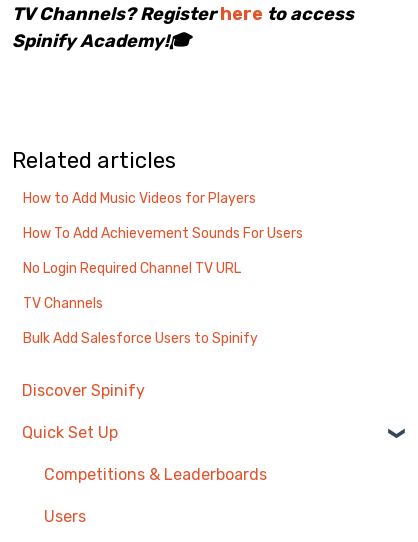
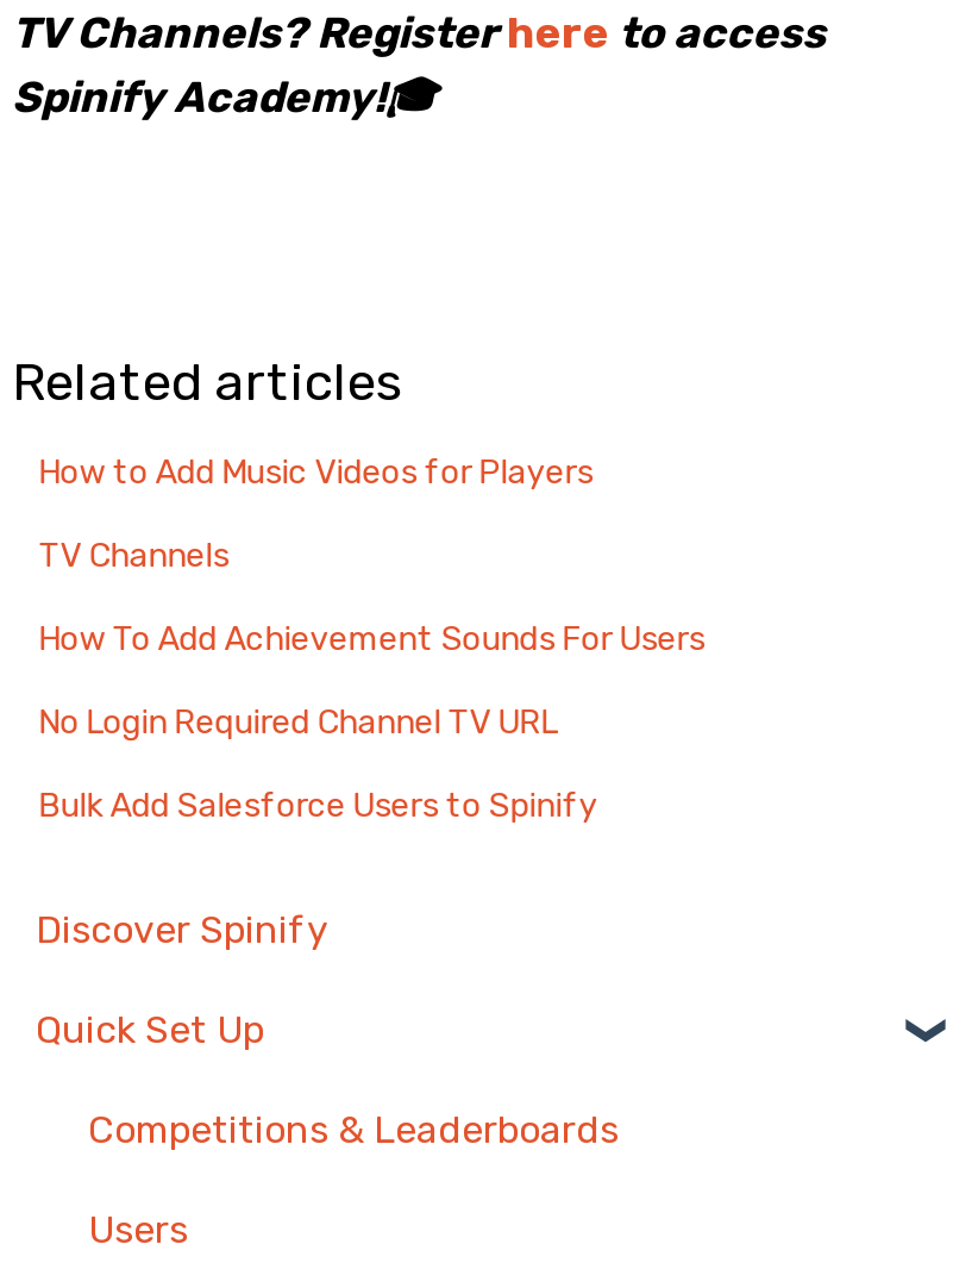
moved [23,225,303,277] -> [39,619,705,742]: How To Add Achievement Sounds For Users | No Login Required Channel TV URL
moved [23,295,103,312] -> [39,535,229,576]: TV Channels

